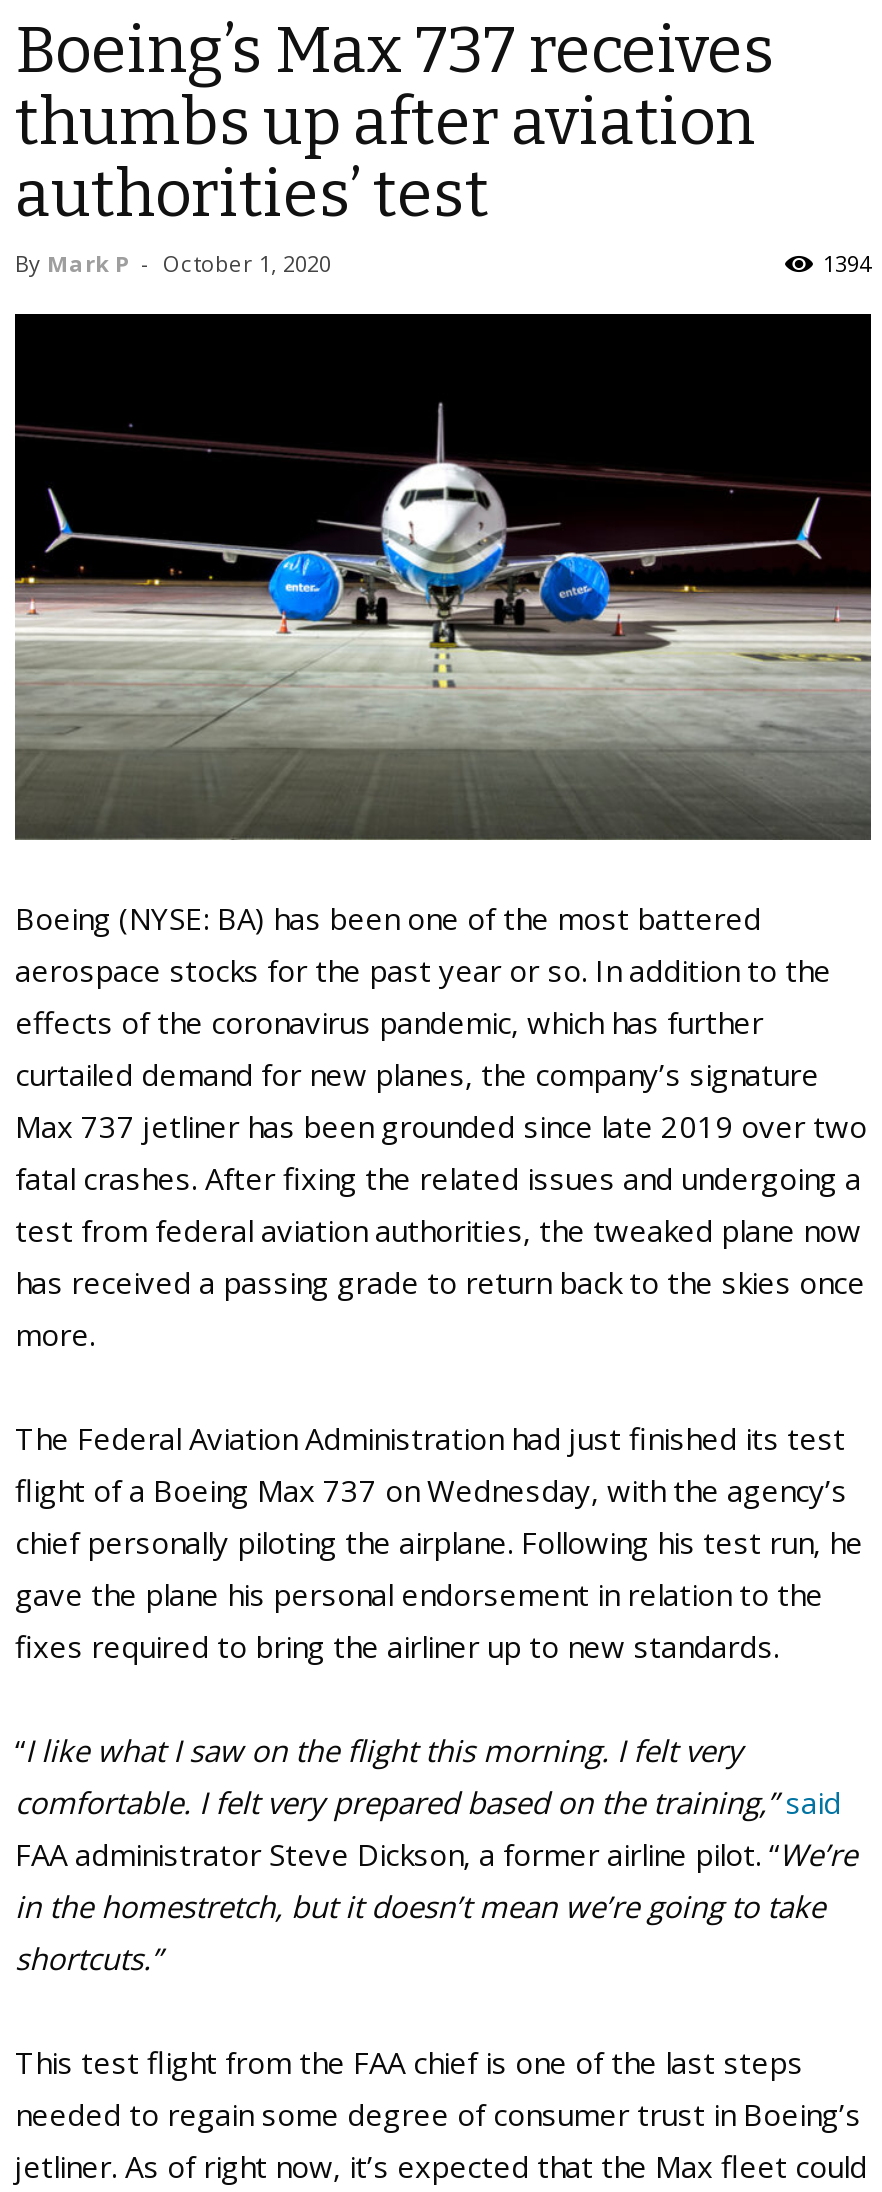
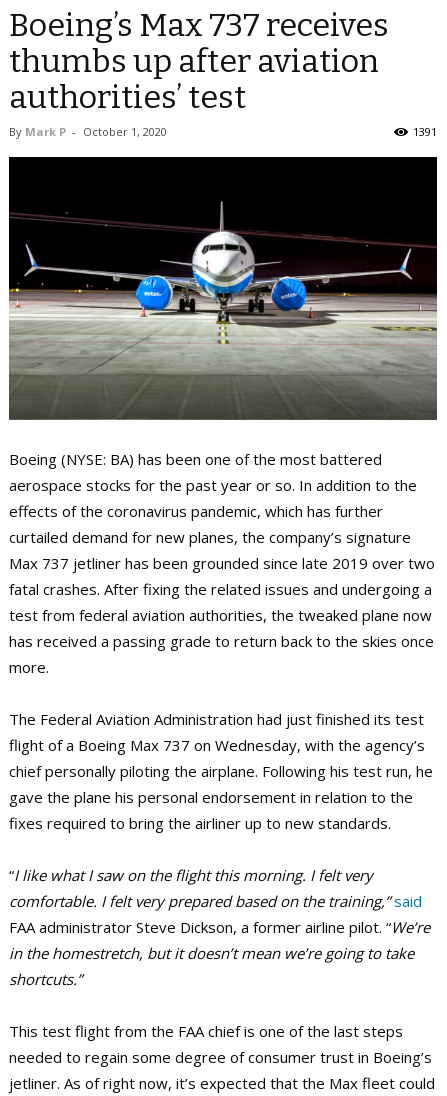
[823,248,871,278] 1394 -> [413,124,437,139] 1391

